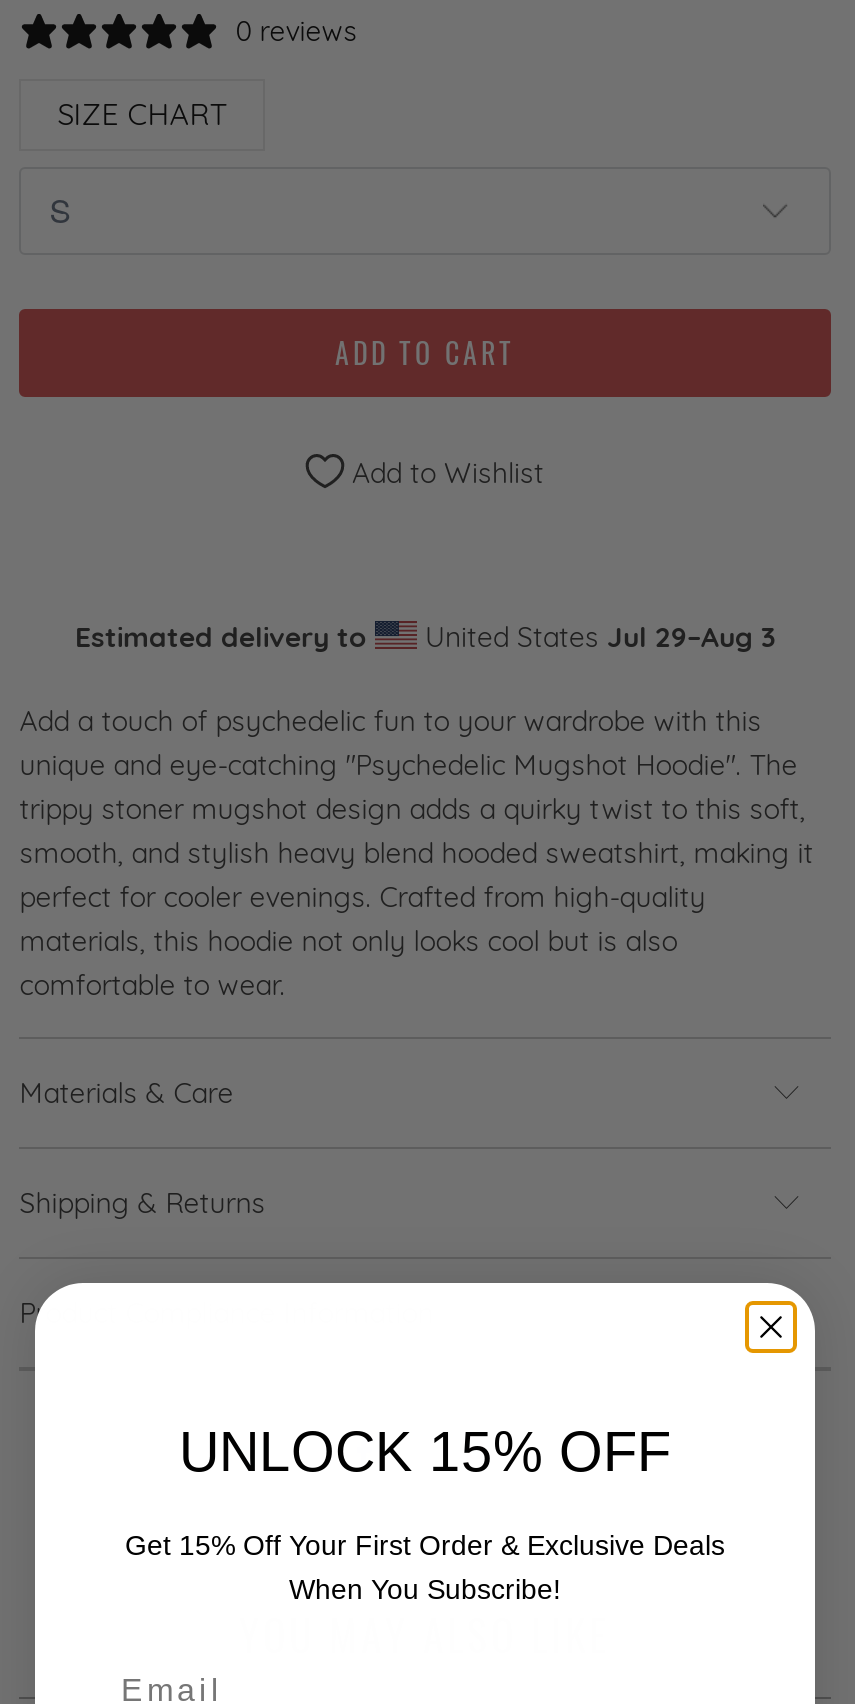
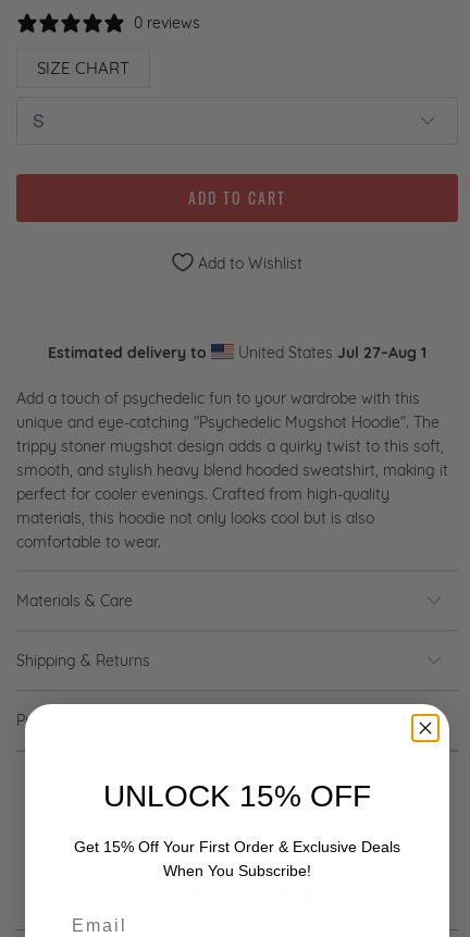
[417,618,775,654] United States Jul 29–Aug 3 -> [234,342,426,362] United States Jul 27–Aug 1

